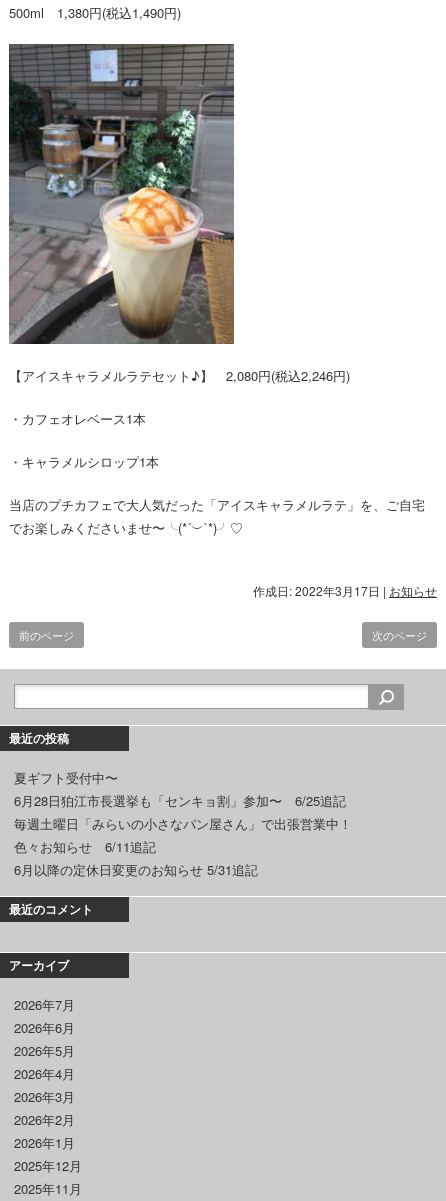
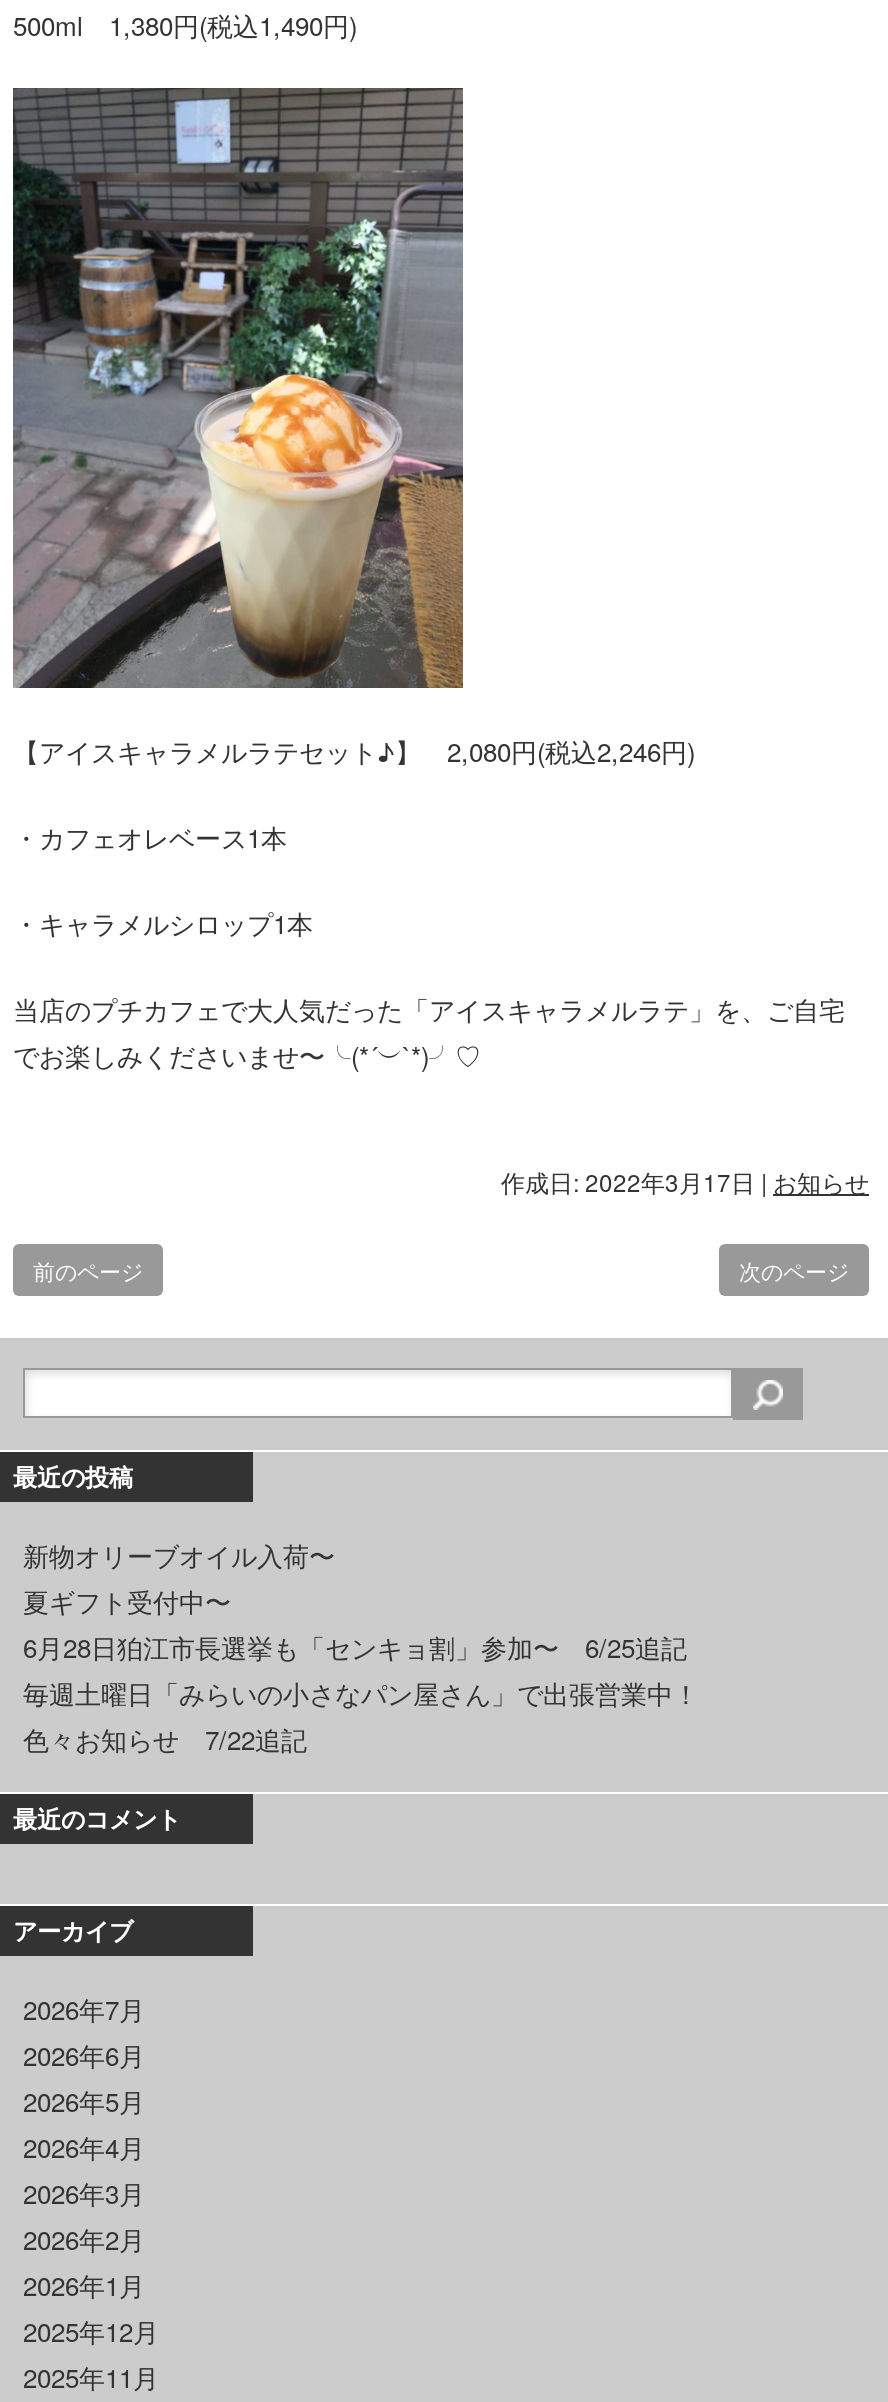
none -> [23,1536,335,1574] 新物オリーブオイル入荷〜
moved [14,768,352,833] -> [23,1582,699,1712]: 夏ギフト受付中〜 | 6月28日狛江市長選挙も「センキョ割」参加〜 6/25追記 | 毎週土曜日「みらいの小さなパン屋さん」で出張営業中！
[14,837,258,879] 色々お知らせ 6/11追記 | 6月以降の定休日変更のお知らせ 5/31追記 -> [23,1720,307,1758] 色々お知らせ 7/22追記

